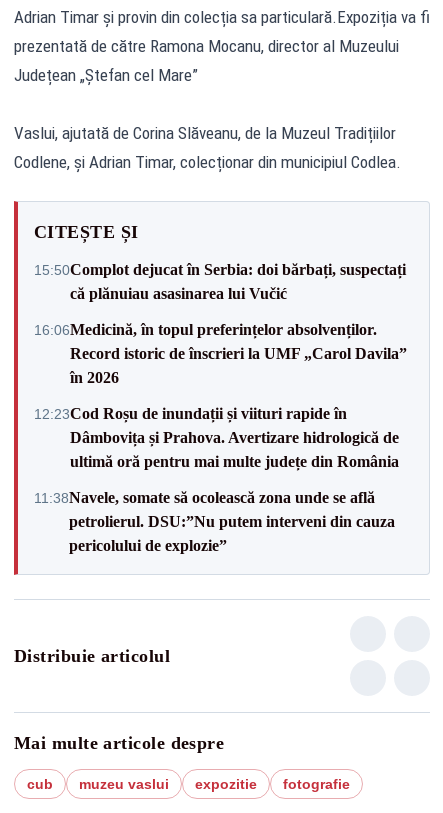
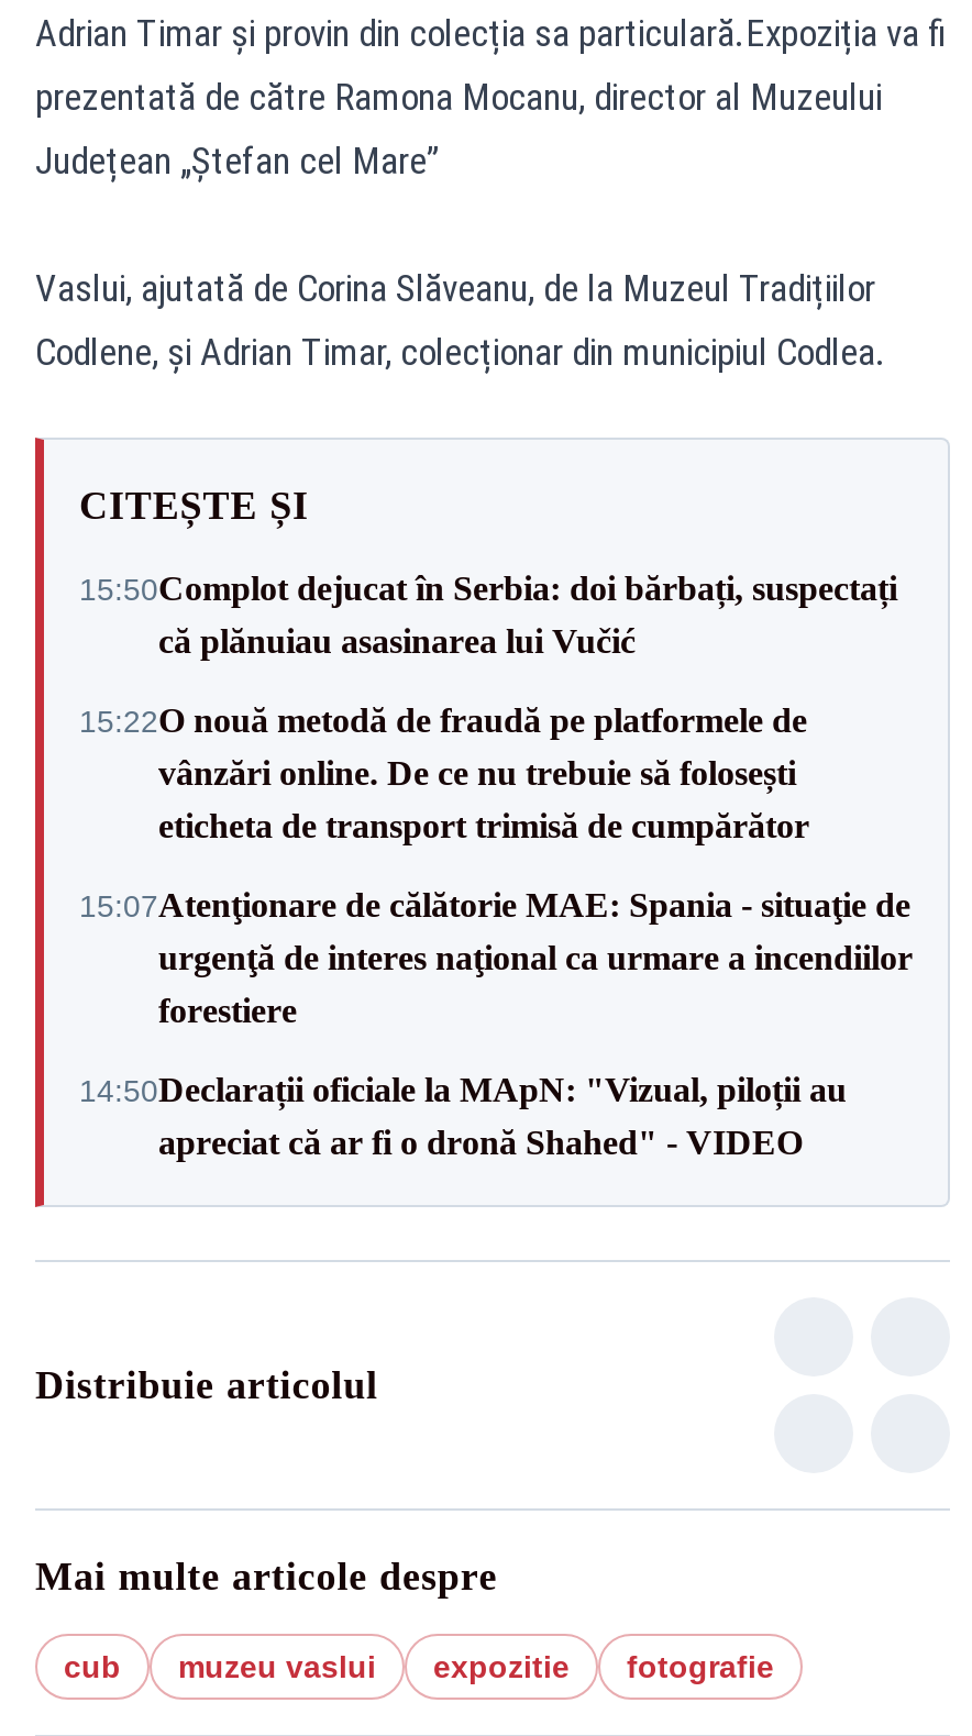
[34,320,407,385] 16:06Medicină, în topul preferințelor absolvenților. | Record istoric de înscrieri la UMF „Carol Davila” | în 2026 -> [79,701,809,844] 15:22O nouă metodă de fraudă pe platformele de | vânzări online. De ce nu trebuie să folosești | eticheta de transport trimisă de cumpărător
[34,404,399,469] 12:23Cod Roșu de inundații și viituri rapide în | Dâmbovița și Prahova. Avertizare hidrologică de | ultimă oră pentru mai multe județe din România -> [79,886,913,1029] 15:07Atenţionare de călătorie MAE: Spania - situaţie de | urgenţă de interes naţional ca urmare a incendiilor | forestiere
[34,488,395,553] 11:38Navele, somate să ocolească zona unde se află | petrolierul. DSU:”Nu putem interveni din cauza | pericolului de explozie” -> [79,1071,847,1161] 14:50Declarații oficiale la MApN: "Vizual, piloții au | apreciat că ar fi o dronă Shahed" - VIDEO

